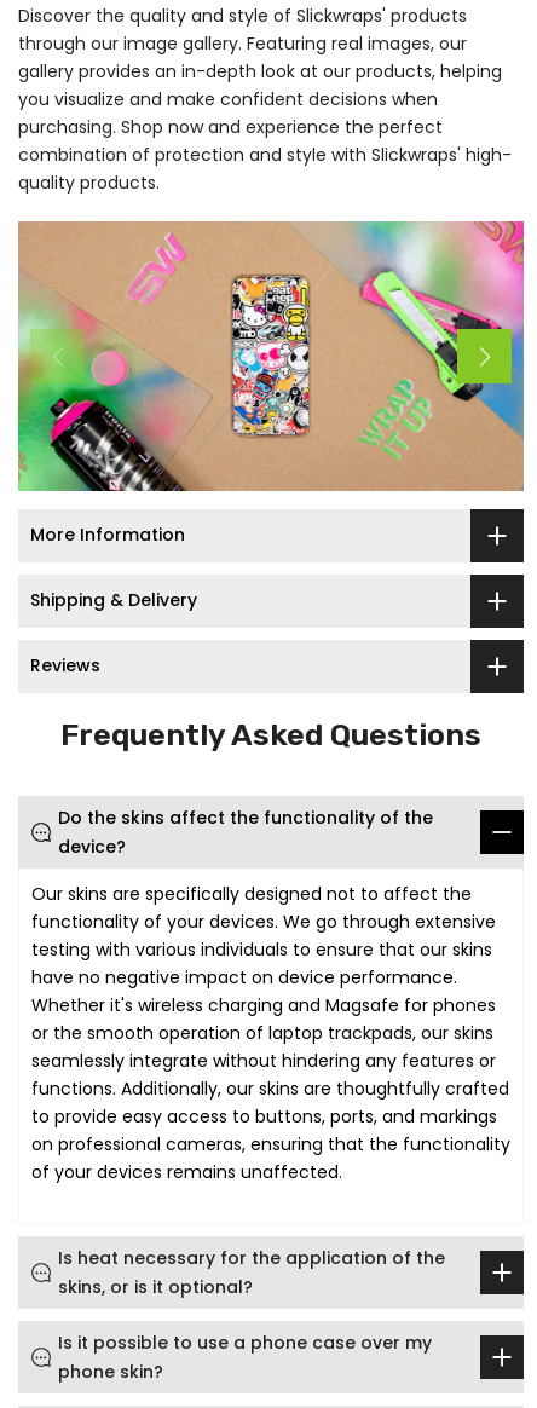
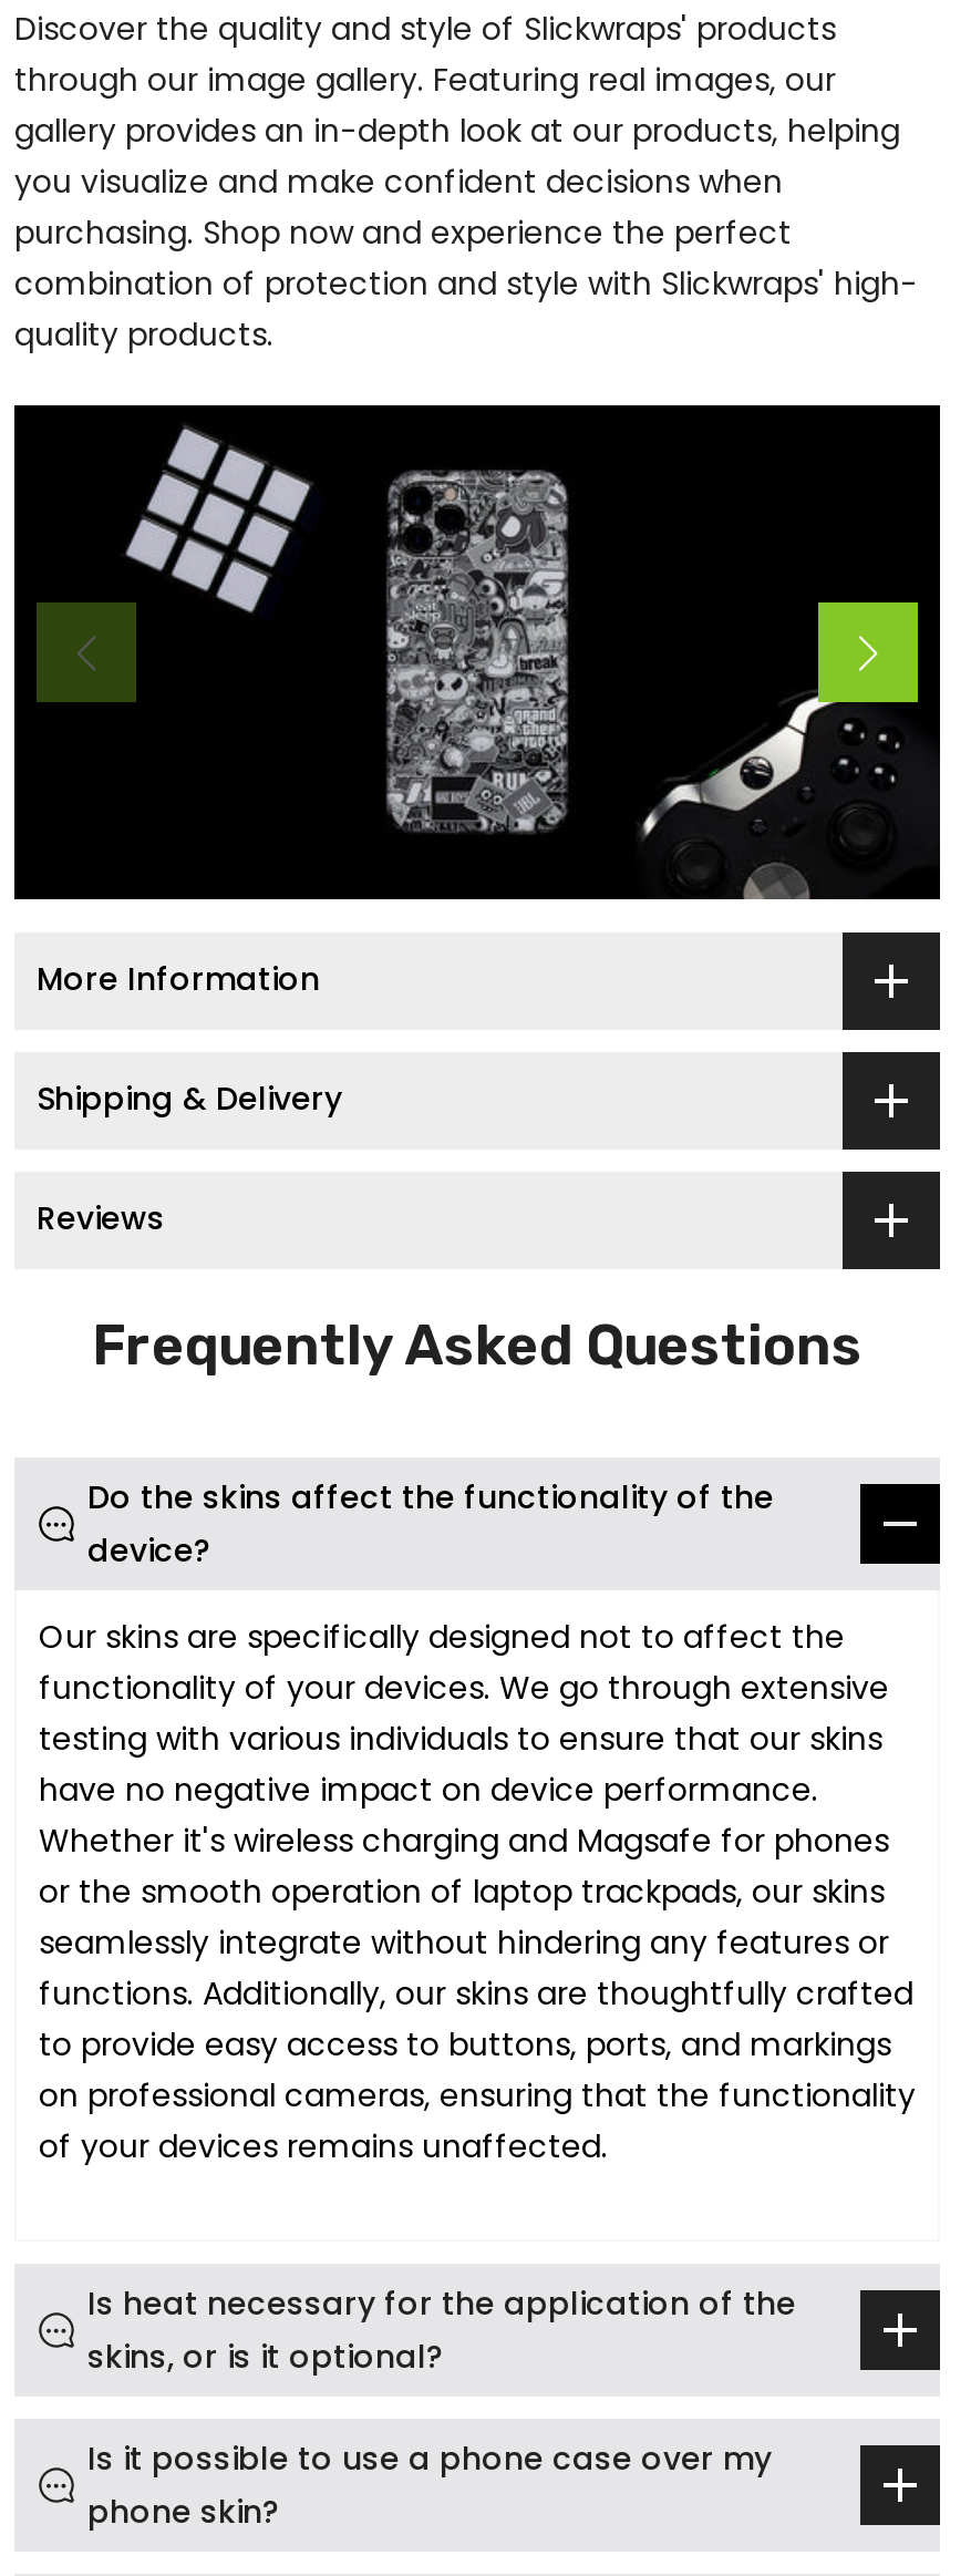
[17,220,525,492] [image] -> [12,403,942,901] [image]

